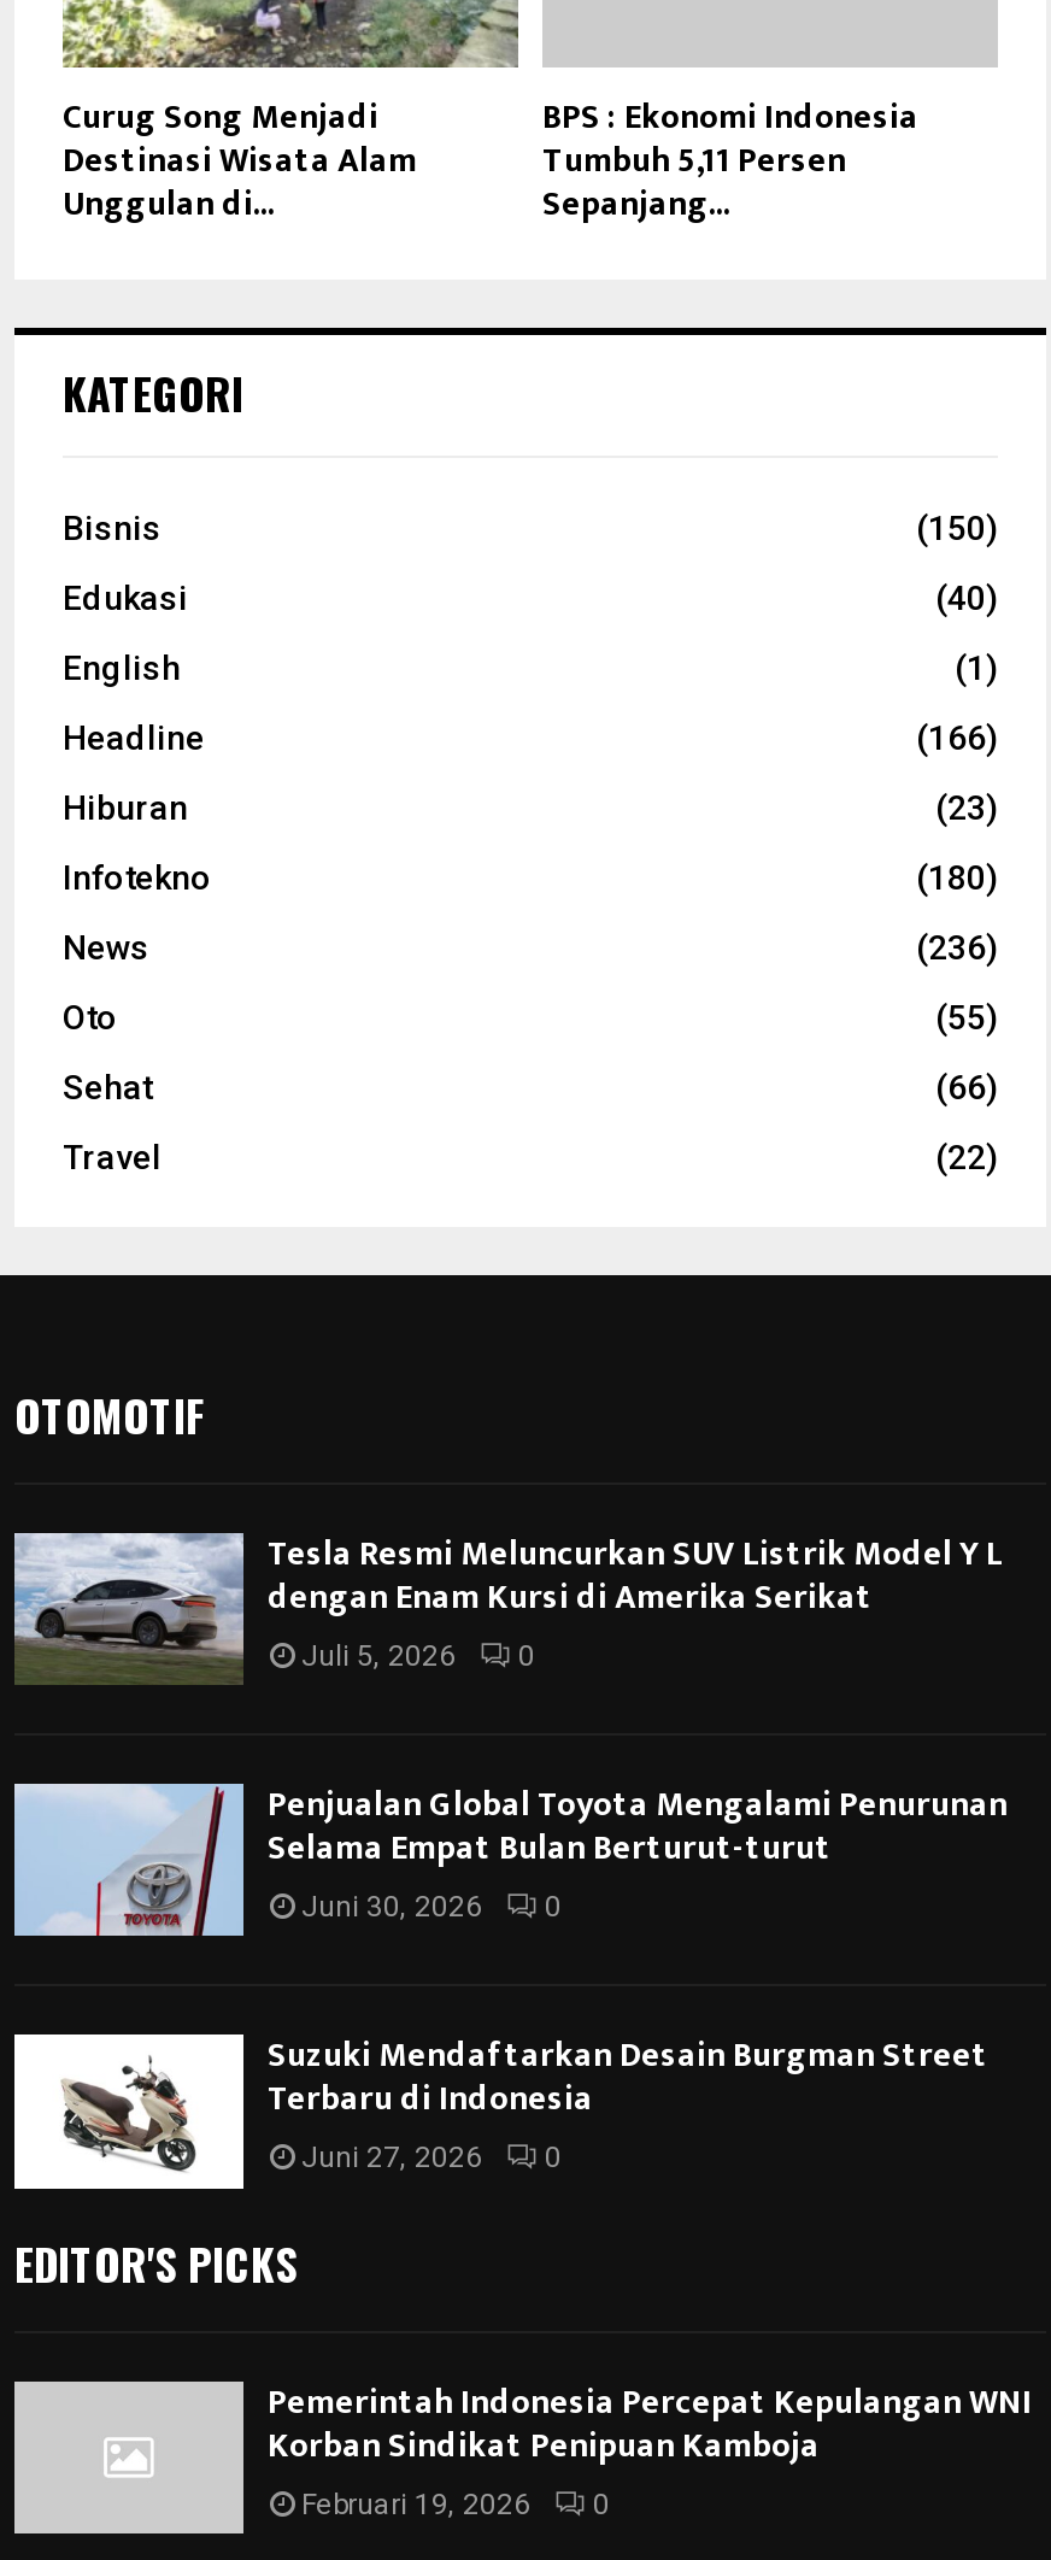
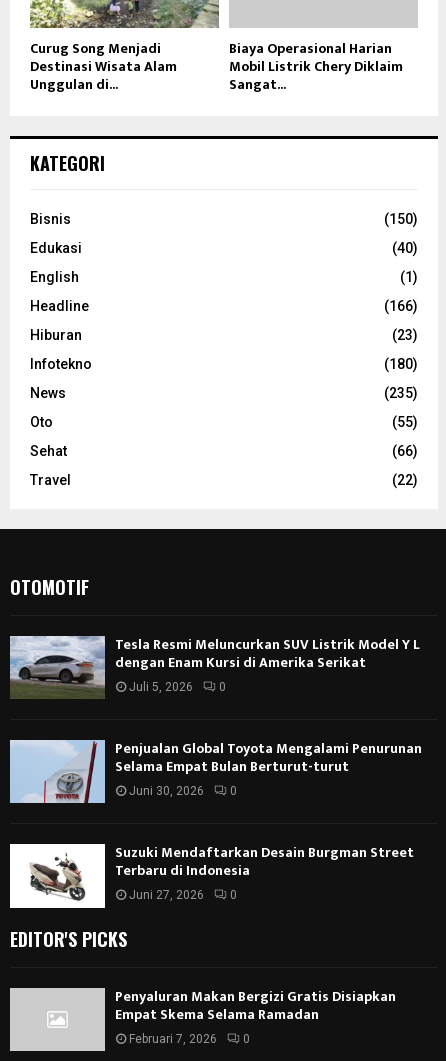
[542,89,918,231] BPS : Ekonomi Indonesia | Tumbuh 5,11 Persen | Sepanjang... -> [229,37,403,96] Biaya Operasional Harian | Mobil Listrik Chery Diklaim | Sangat...
[916,928,998,966] (236) -> [384,385,418,401] (235)
[268,2374,1032,2521] Pemerintah Indonesia Percepat Kepulangan WNI | Korban Sindikat Penipuan Kamboja | Februari 19, 2026 -> [115,985,396,1046] Penyaluran Makan Bergizi Gratis Disiapkan | Empat Skema Selama Ramadan | Februari 7, 2026

